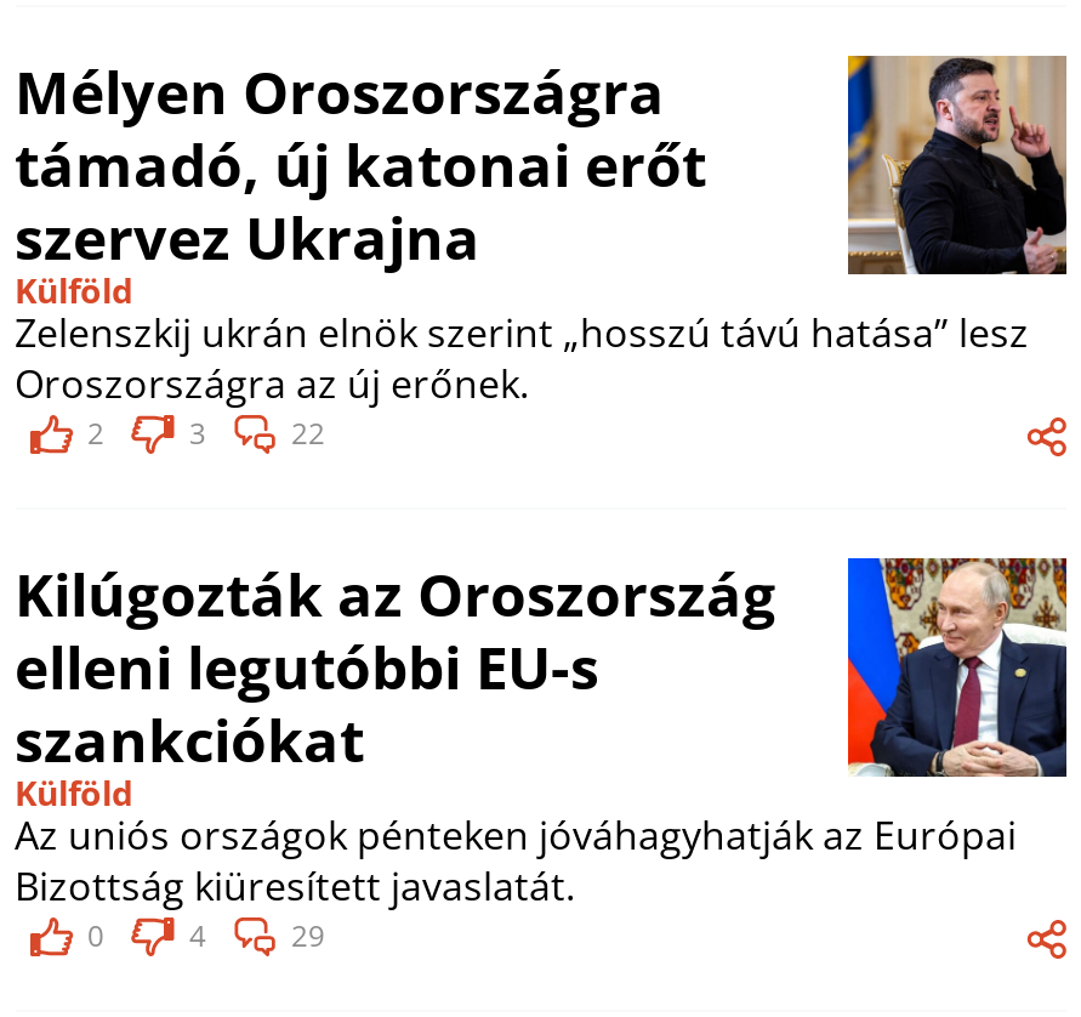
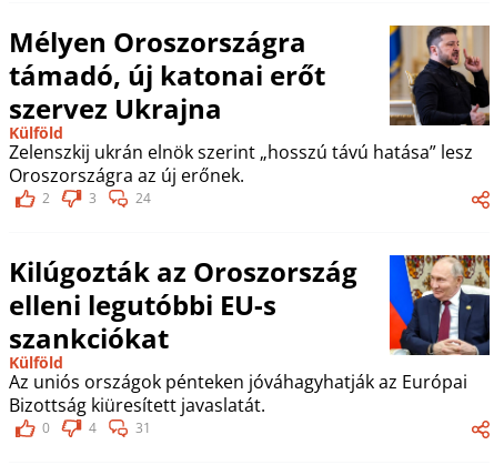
[291,413,325,454] 22 -> [135,189,150,208] 24
[291,915,325,956] 29 -> [135,418,150,437] 31

